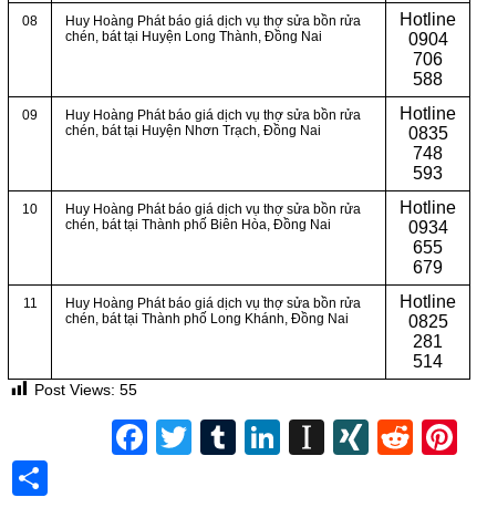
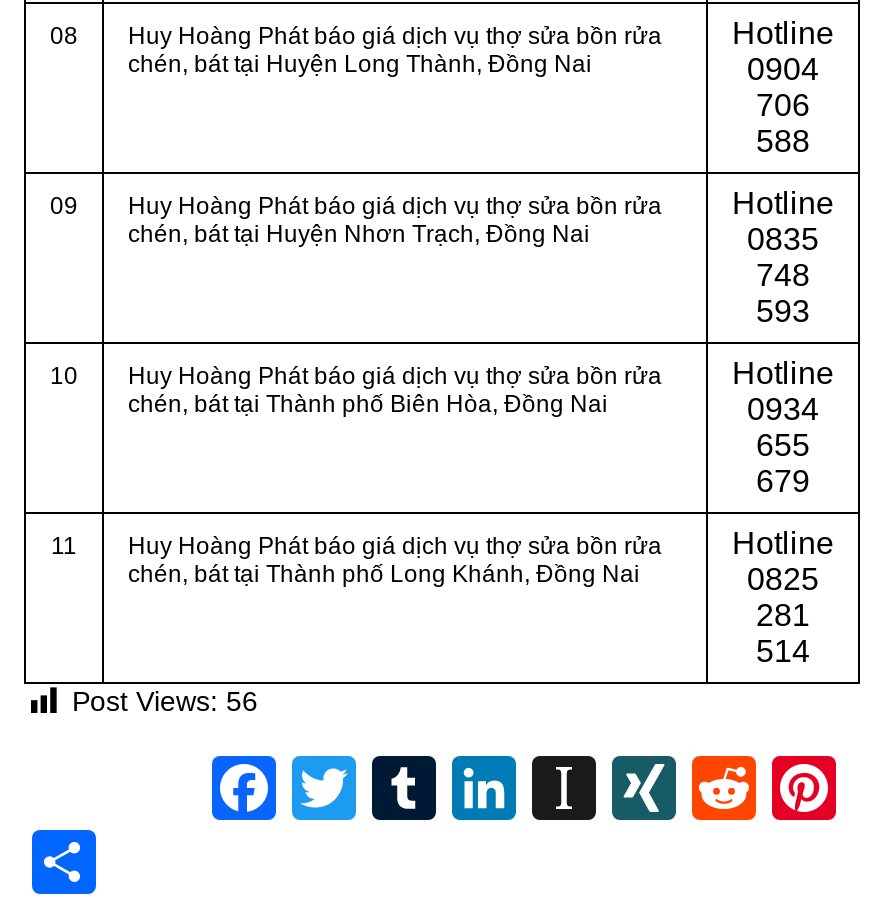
[34,381,137,398] Post Views: 55 -> [72,686,258,718] Post Views: 56

